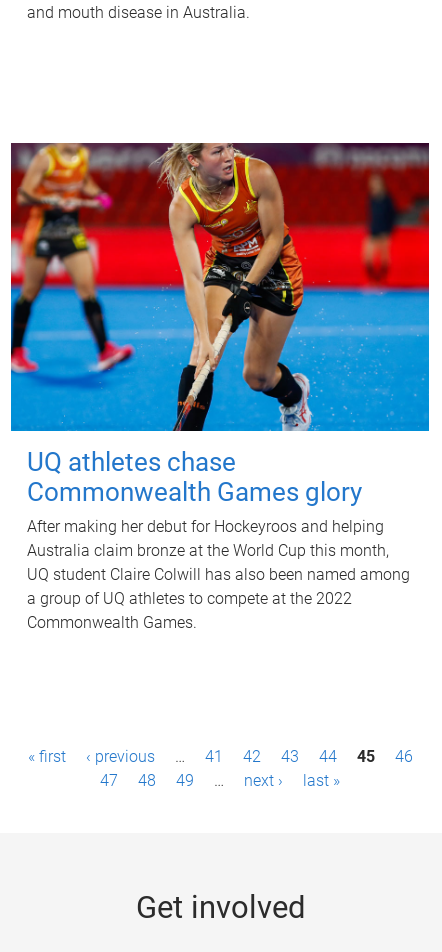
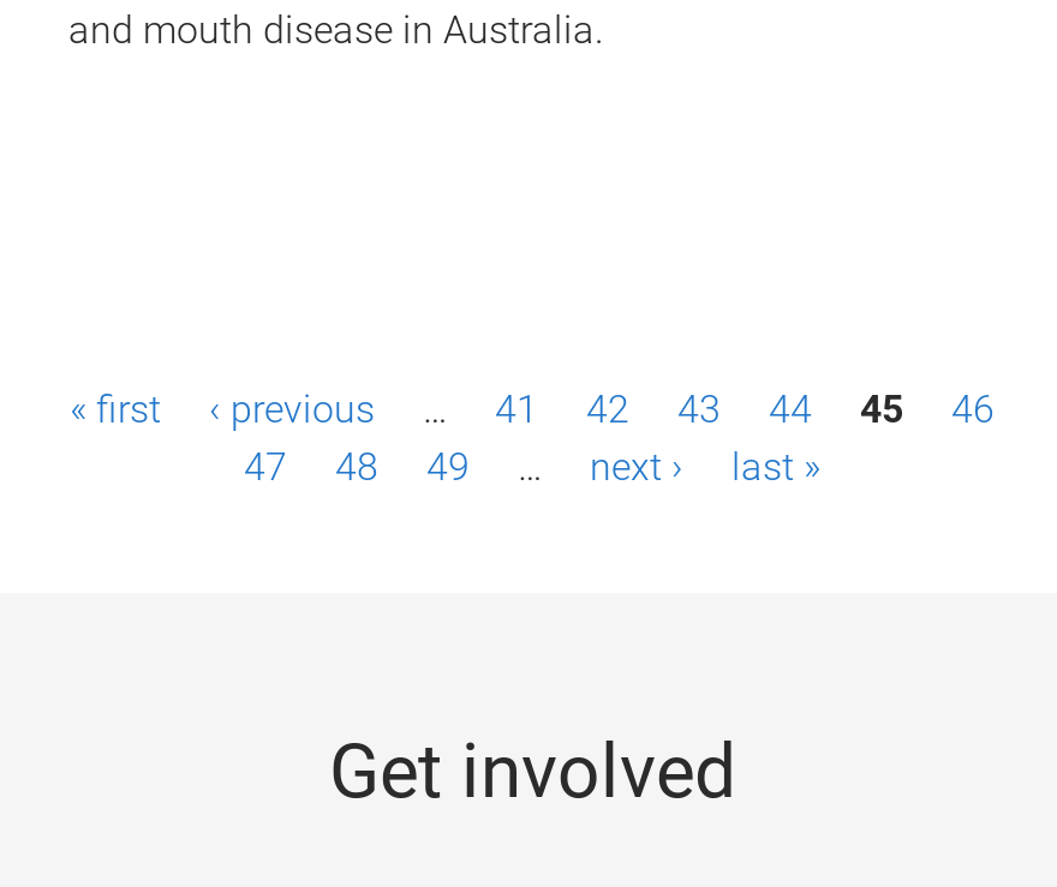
[10,142,430,632] [image] | UQ athletes chase | Commonwealth Games glory | After making her debut for Hockeyroos and helping | Australia claim bronze at the World Cup this month, | UQ student Claire Colwill has also been named among | a group of UQ athletes to compete at the 2022 | Commonwealth Games. -> none

